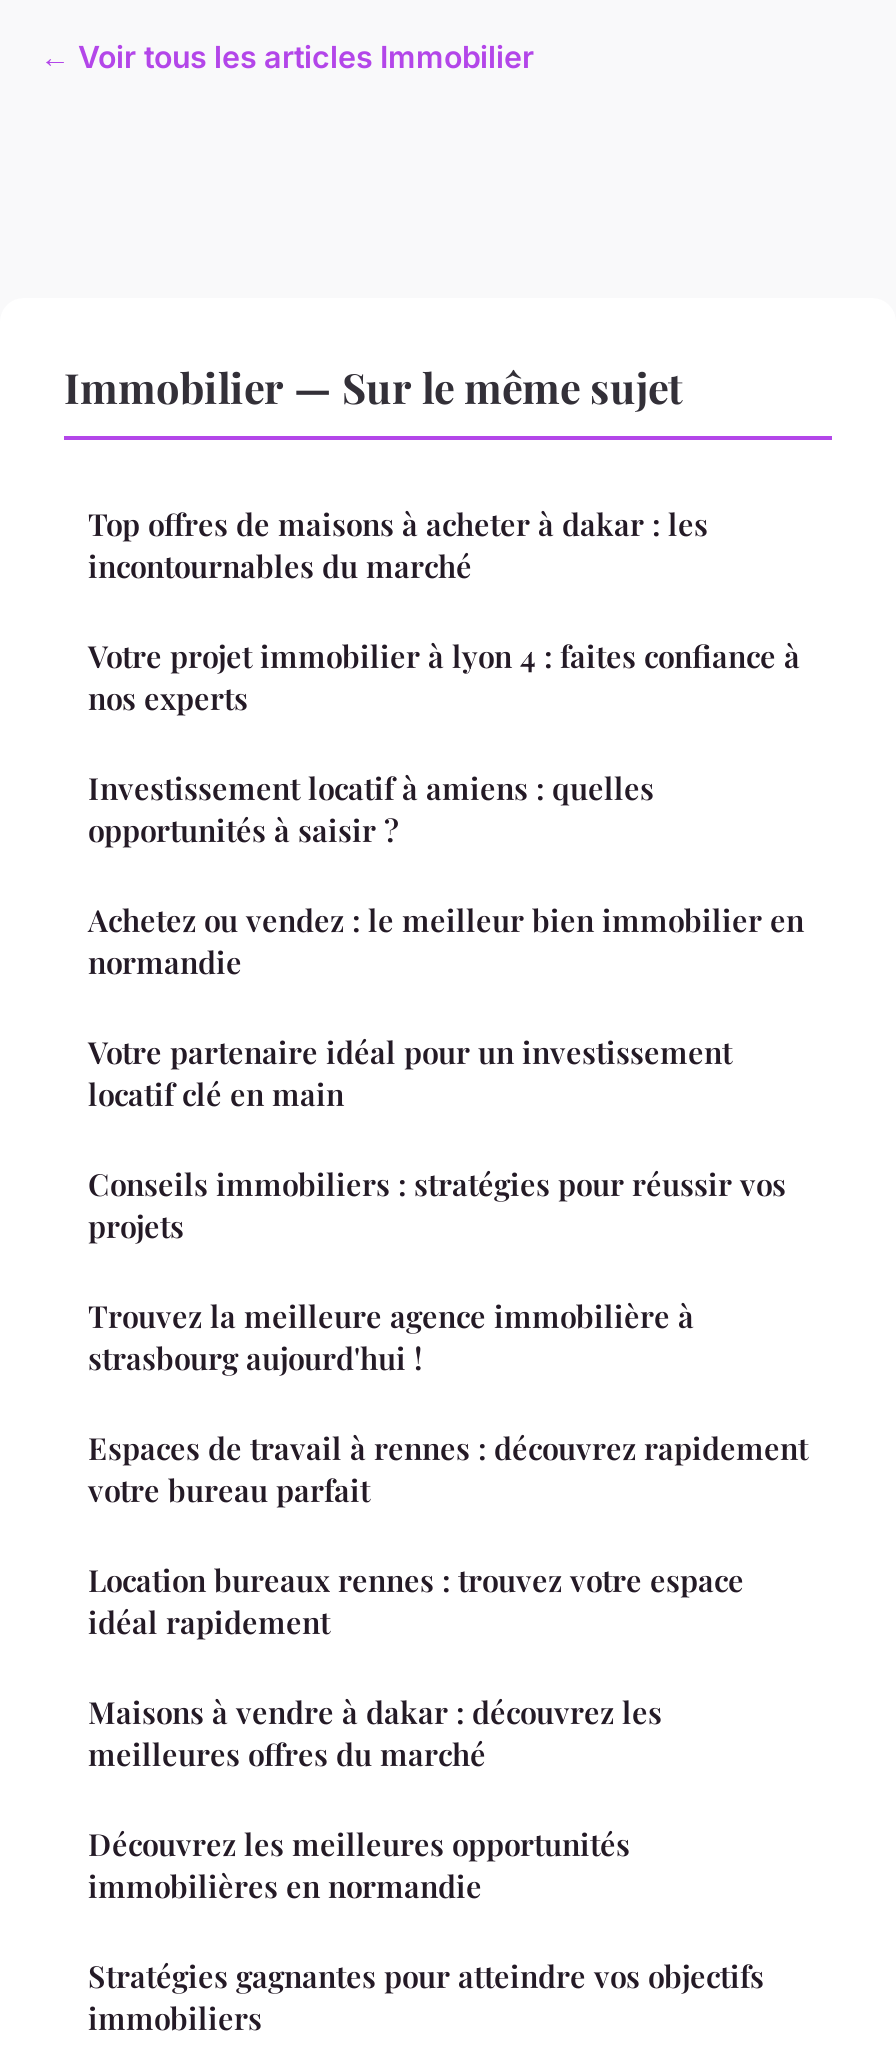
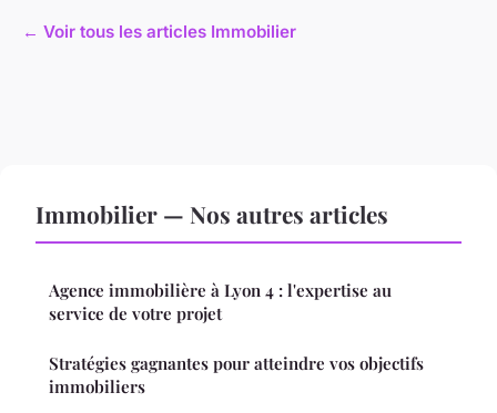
[64,358,808,1906] Immobilier — Sur le même sujet | Top offres de maisons à acheter à dakar : les | incontournables du marché | Votre projet immobilier à lyon 4 : faites confiance à | nos experts | Investissement locatif à amiens : quelles | opportunités à saisir ? | Achetez ou vendez : le meilleur bien immobilier en | normandie | Votre partenaire idéal pour un investissement | locatif clé en main | Conseils immobiliers : stratégies pour réussir vos | projets | Trouvez la meilleure agence immobilière à | strasbourg aujourd'hui ! | Espaces de travail à rennes : découvrez rapidement | votre bureau parfait | Location bureaux rennes : trouvez votre espace | idéal rapidement | Maisons à vendre à dakar : découvrez les | meilleures offres du marché | Découvrez les meilleures opportunités | immobilières en normandie -> [35,198,392,325] Immobilier — Nos autres articles | Agence immobilière à Lyon 4 : l'expertise au | service de votre projet

